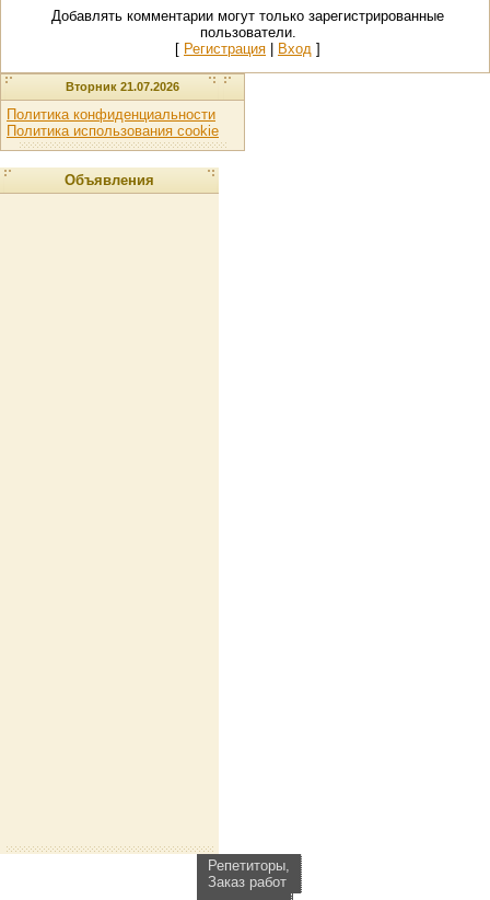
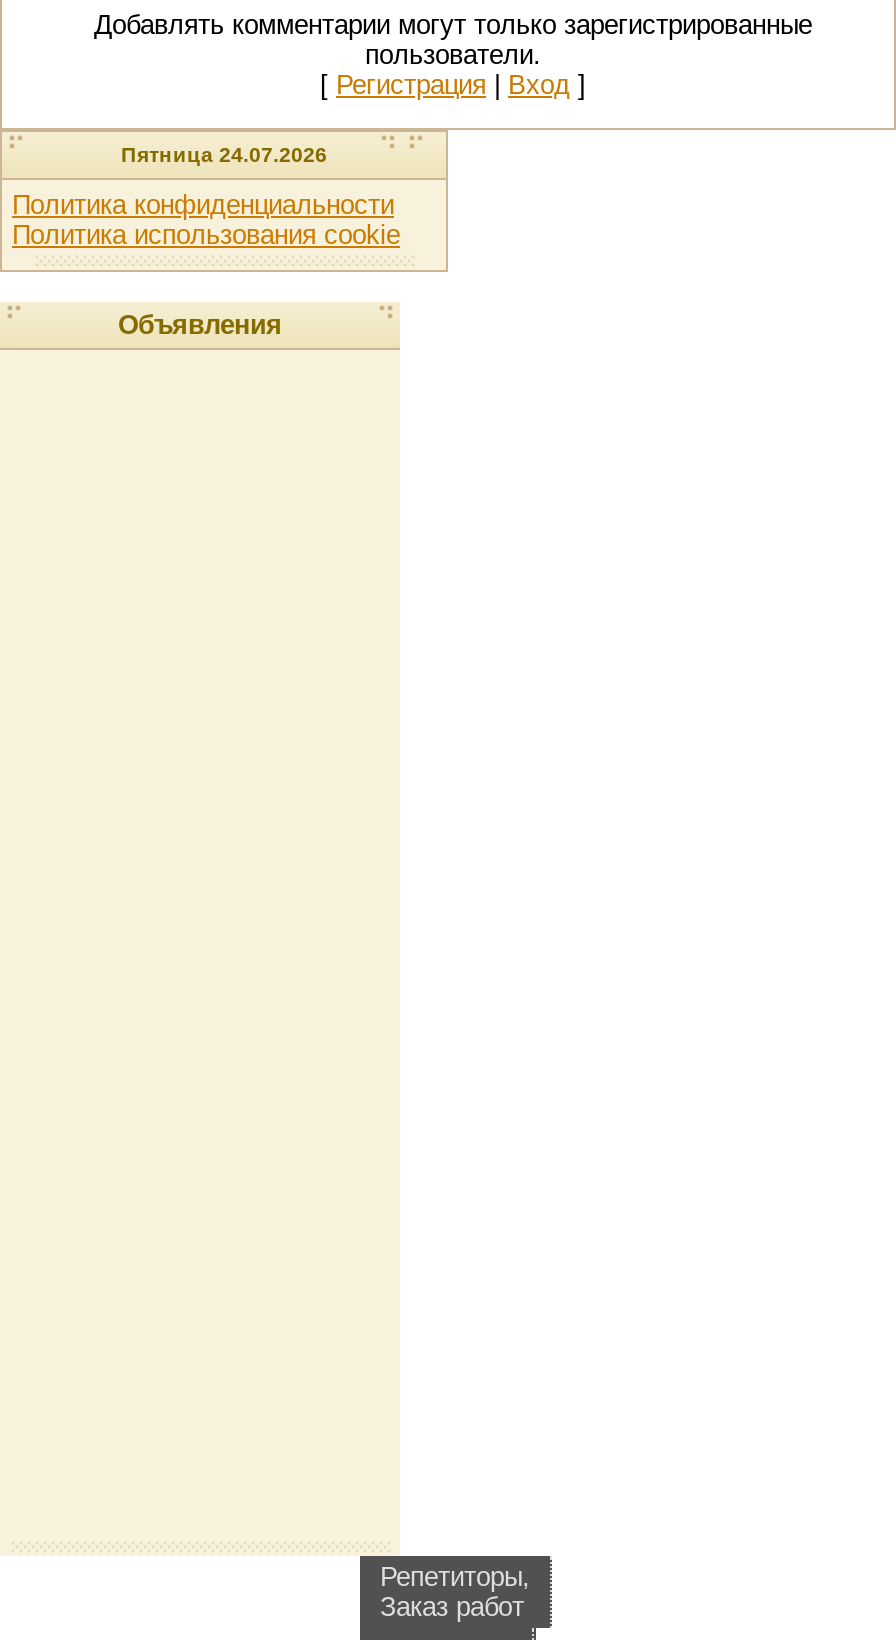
[66,80,179,93] Вторник 21.07.2026 -> [121,142,327,166] Пятница 24.07.2026

